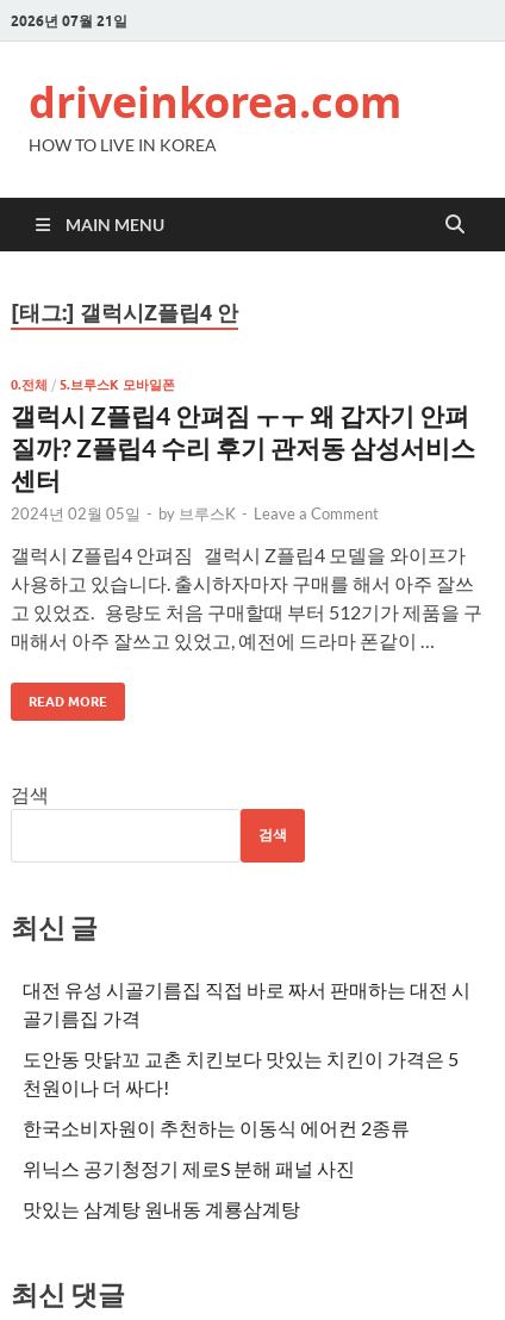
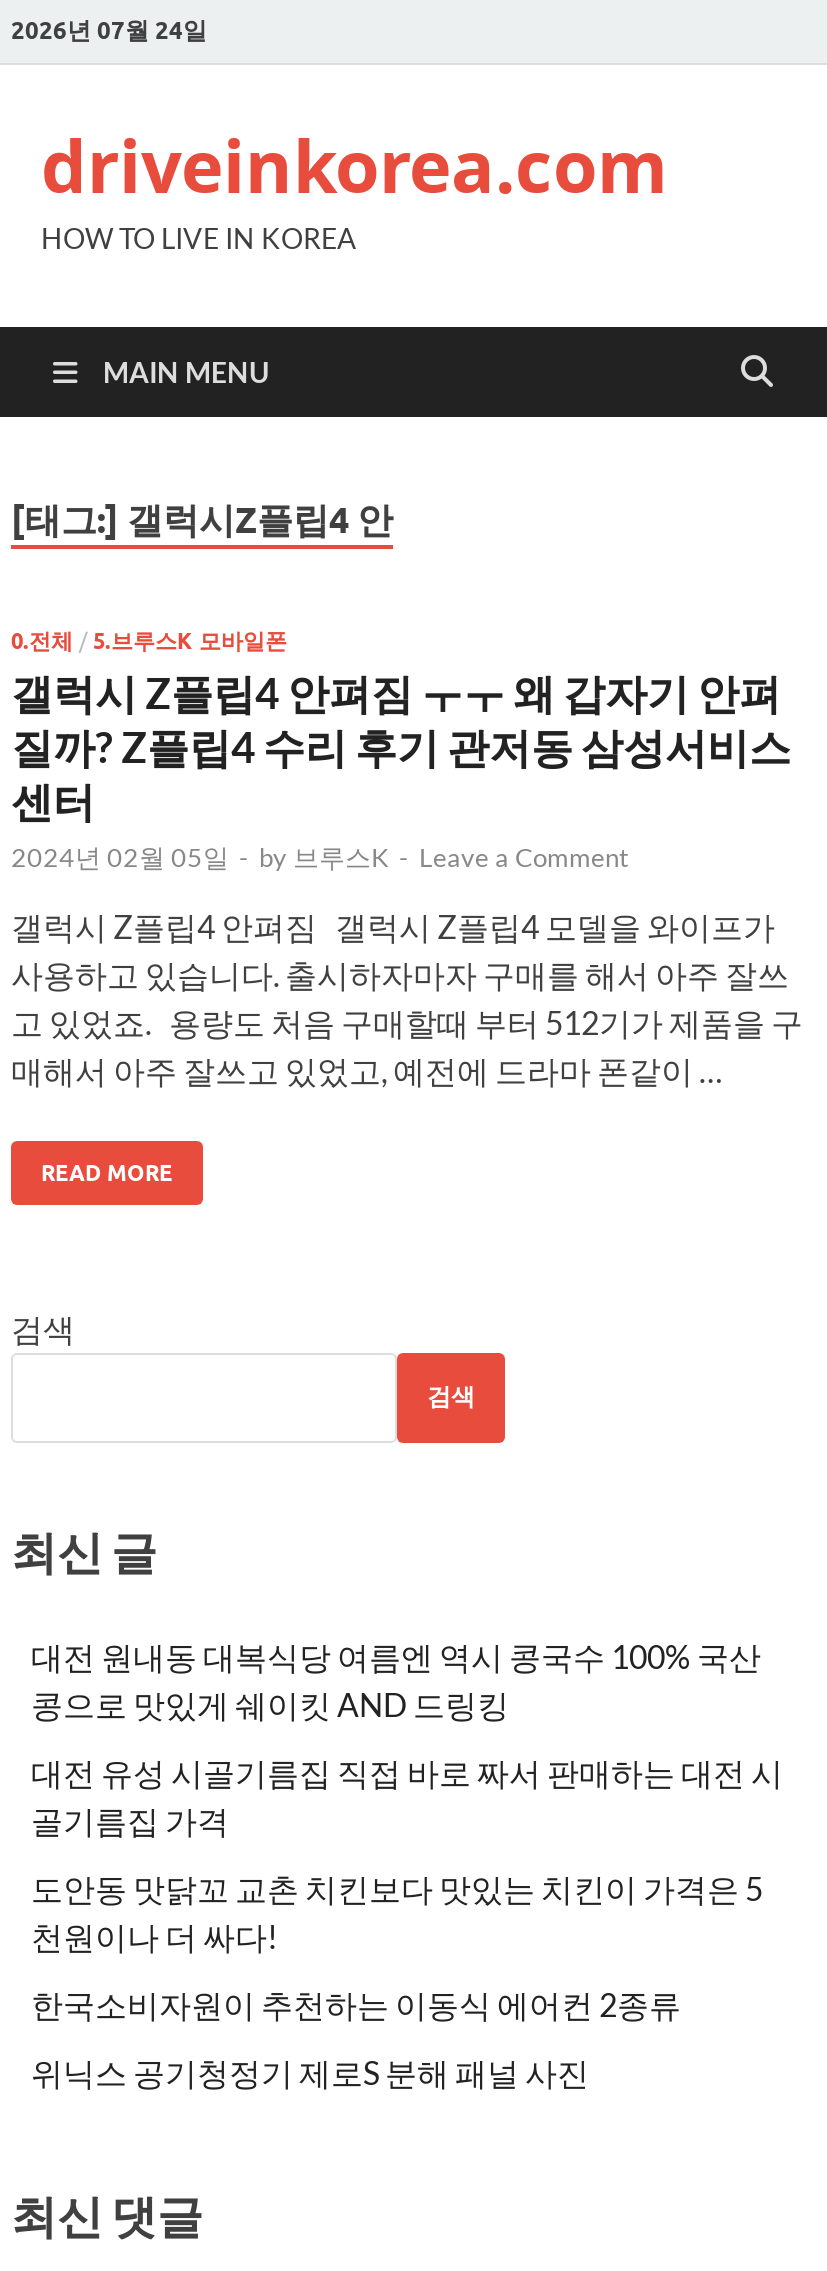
[11,11,127,29] 2026년 07월 21일 -> [11,14,207,44] 2026년 07월 24일
none -> [31,1636,761,1722] 대전 원내동 대복식당 여름엔 역시 콩국수 100% 국산 | 콩으로 맛있게 쉐이킷 AND 드링킹
moved [23,977,470,1179] -> [31,1752,783,2090]: 대전 유성 시골기름집 직접 바로 짜서 판매하는 대전 시 | 골기름집 가격 | 도안동 맛닭꼬 교촌 치킨보다 맛있는 치킨이 가격은 5 | 천원이나 더 싸다! | 한국소비자원이 추천하는 이동식 에어컨 2종류 | 위닉스 공기청정기 제로S 분해 패널 사진
[23,1197,300,1219] 맛있는 삼계탕 원내동 계룡삼계탕 -> none

